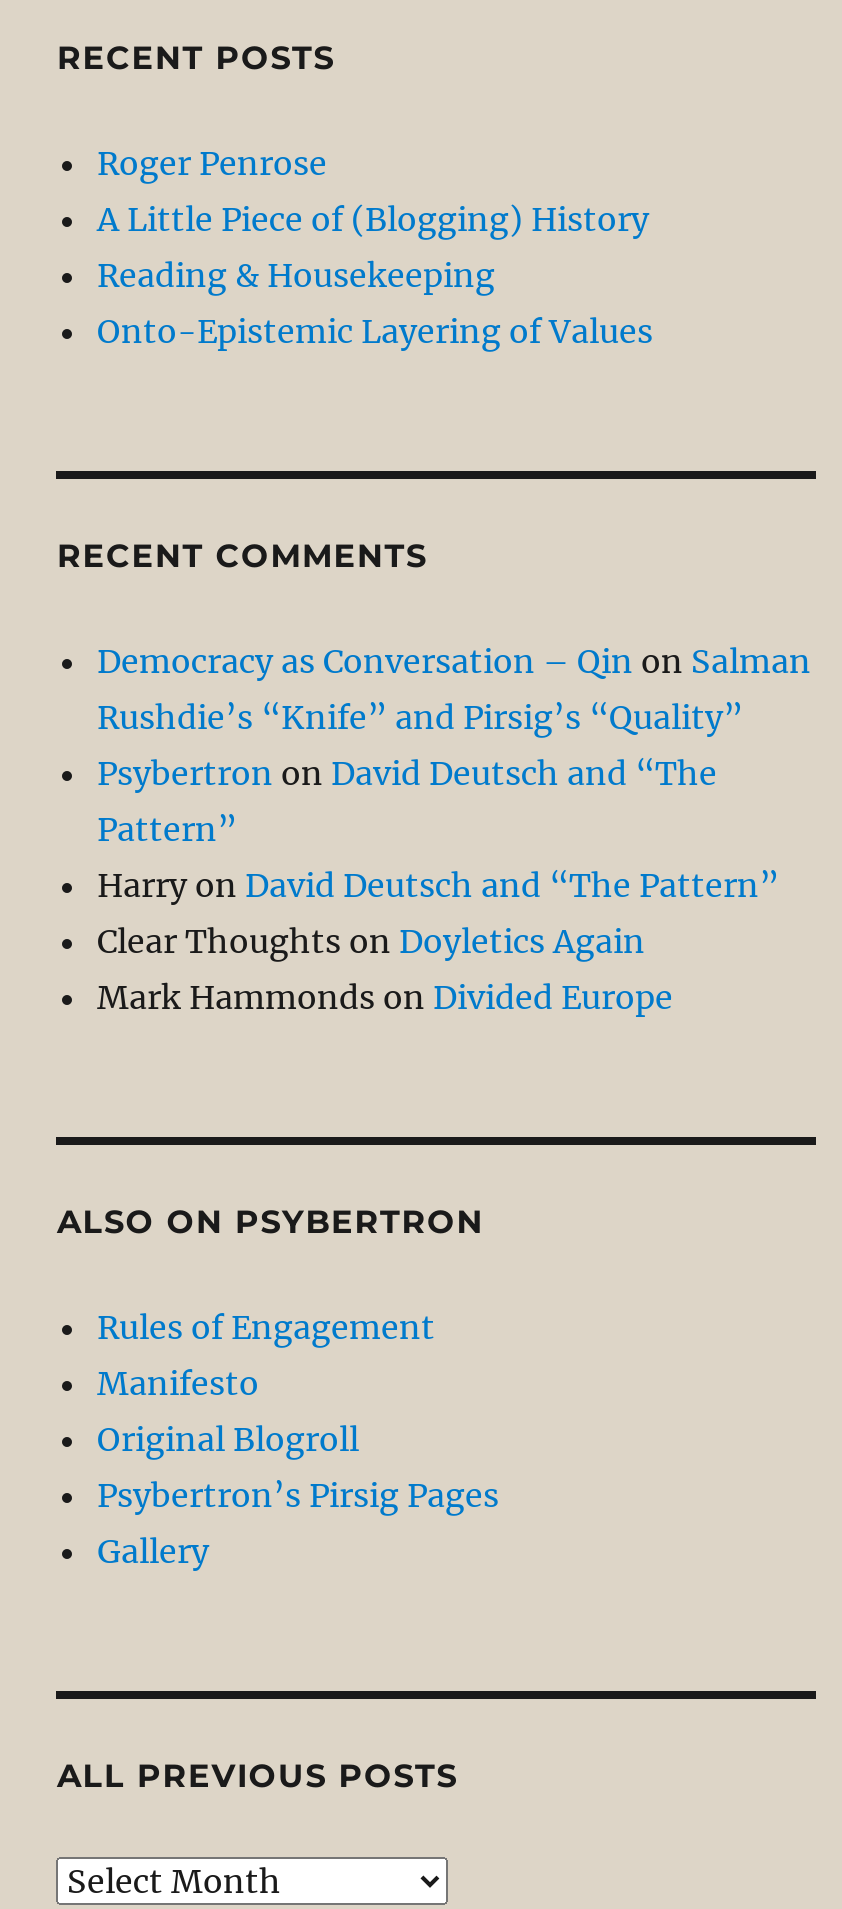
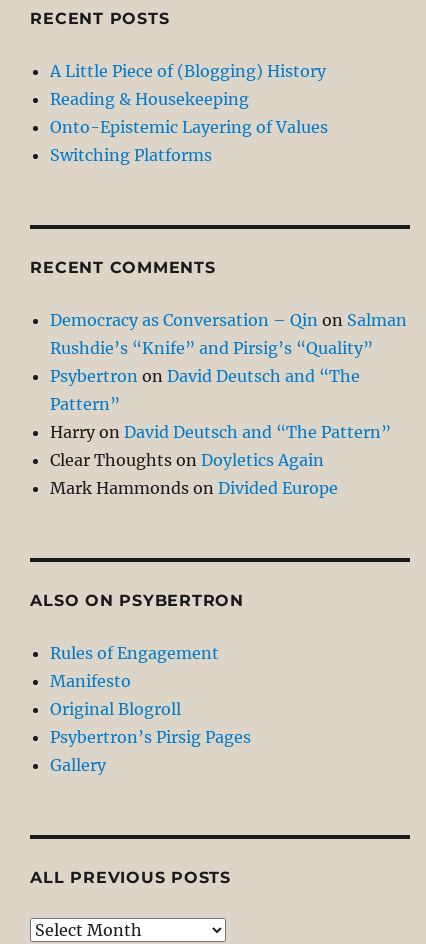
[97,144,327,184] Roger Penrose -> none
moved [97,200,653,352] -> [50,61,328,137]: A Little Piece of (Blogging) History | Reading & Housekeeping | Onto-Epistemic Layering of Values
none -> [50,145,212,165] Switching Platforms

